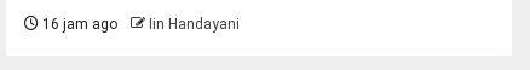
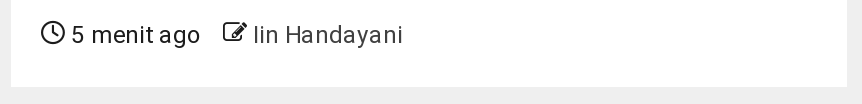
[39,15,240,32] 16 jam ago Iin Handayani -> [65,20,403,48] 5 menit ago Iin Handayani

